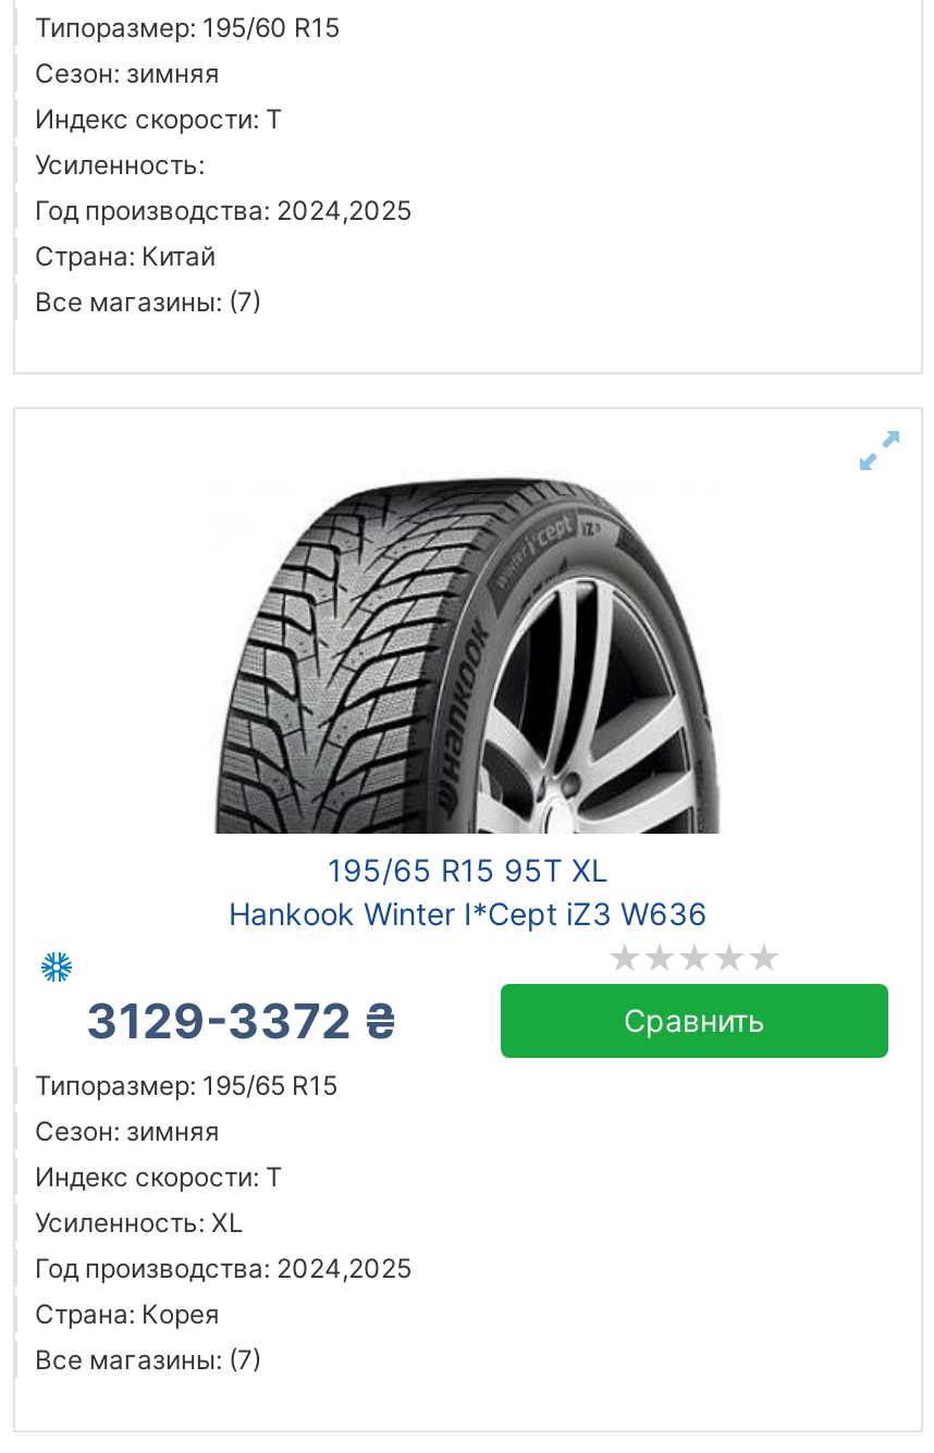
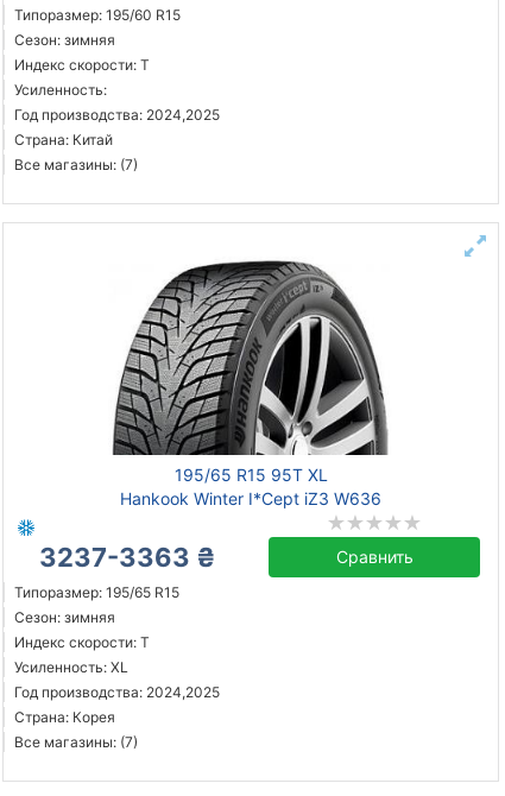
[86,993,397,1049] 3129-3372 ₴ -> [39,542,215,573] 3237-3363 ₴

